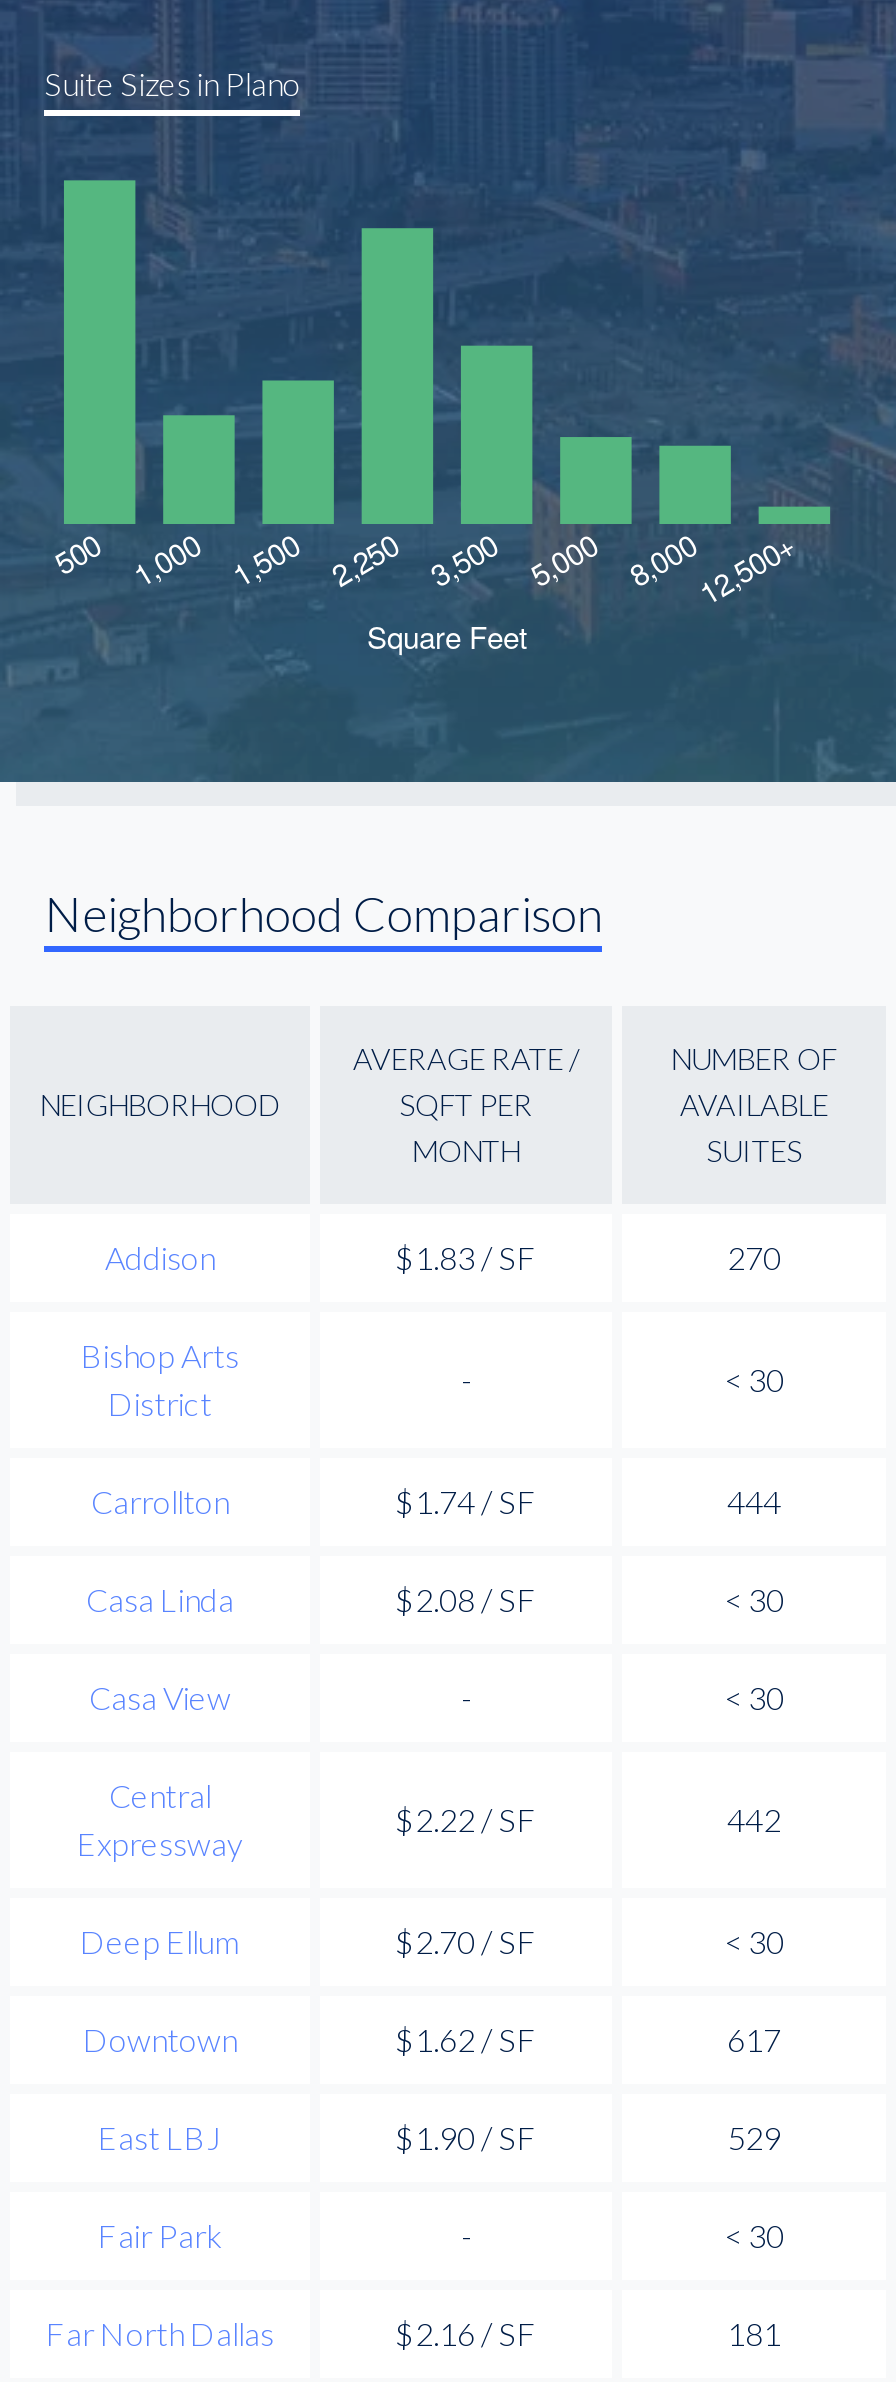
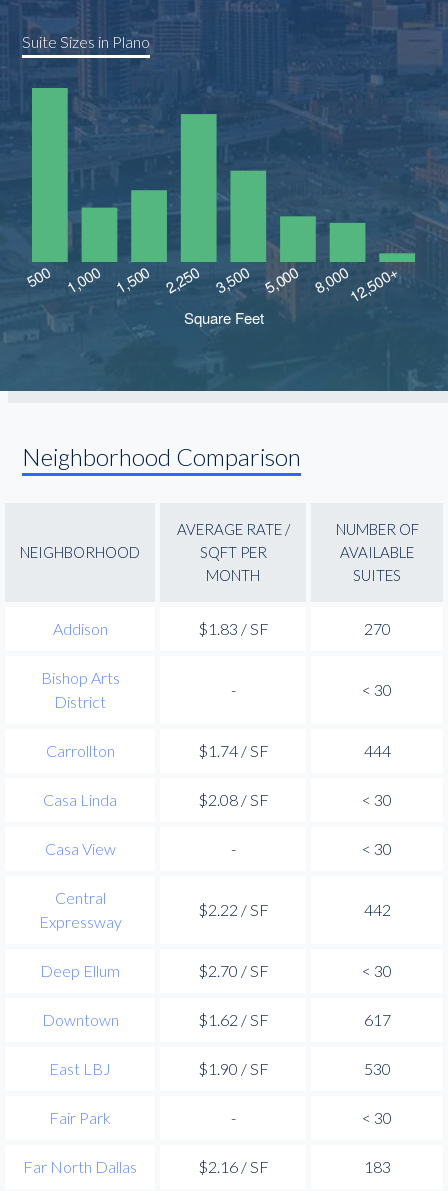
[727,2118,781,2156] 529 -> [363,1059,390,1078] 530
[727,2314,781,2352] 181 -> [363,1157,390,1176] 183

